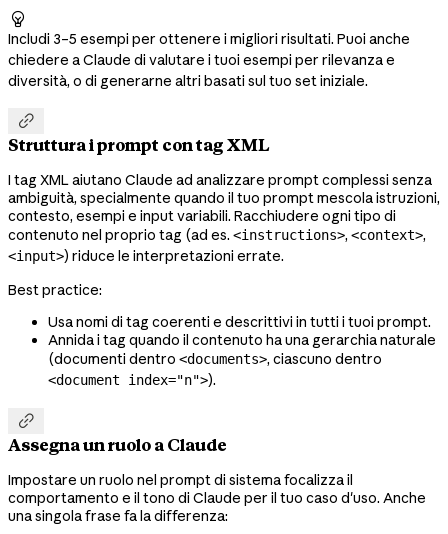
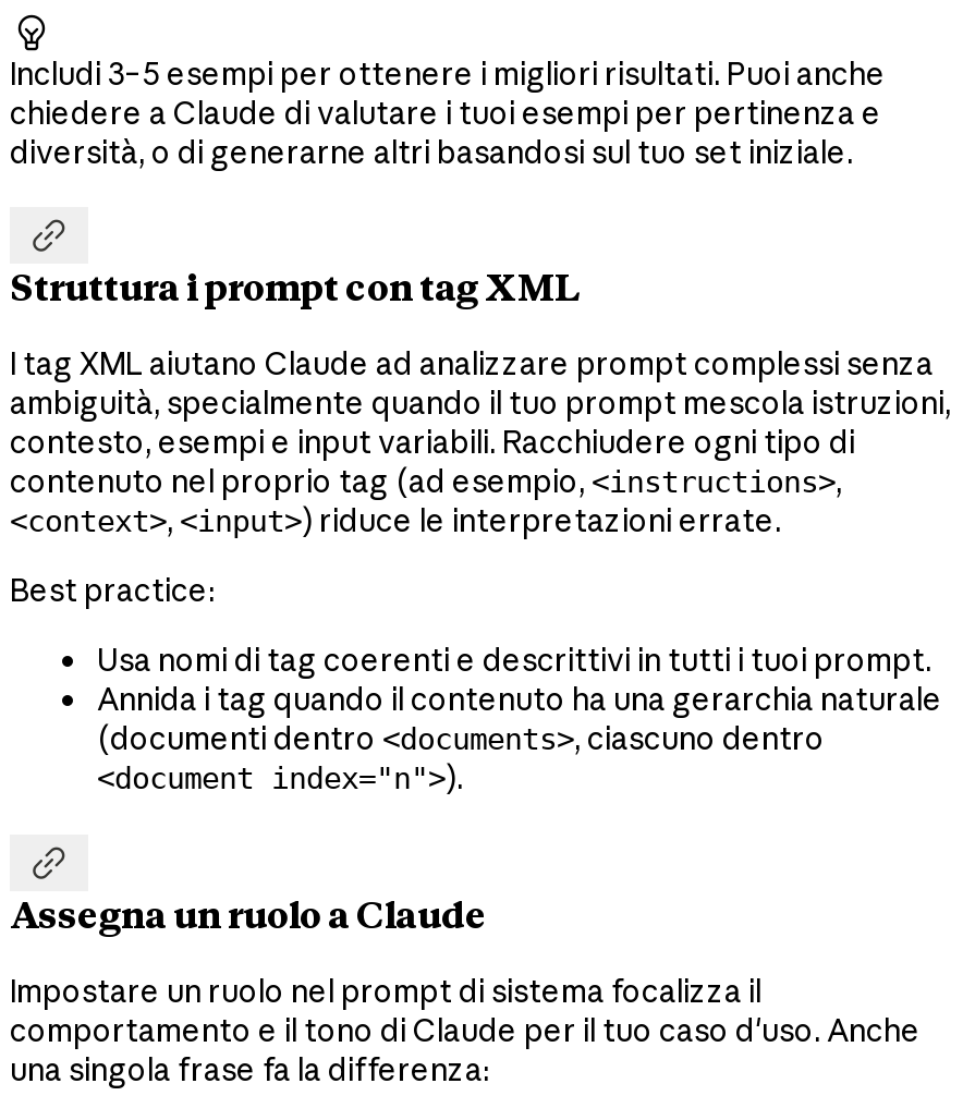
[8,51,395,69] chiedere a Claude di valutare i tuoi esempi per rilevanza e -> [10,93,881,132] chiedere a Claude di valutare i tuoi esempi per pertinenza e
[8,72,368,90] diversità, o di generarne altri basati sul tuo set iniziale. -> [10,132,853,171] diversità, o di generarne altri basandosi sul tuo set iniziale.
[8,226,426,265] contenuto nel proprio tag (ad es. <instructions>, <context>, | <input>) riduce le interpretazioni errate. -> [10,463,842,541] contenuto nel proprio tag (ad esempio, <instructions>, | <context>, <input>) riduce le interpretazioni errate.

